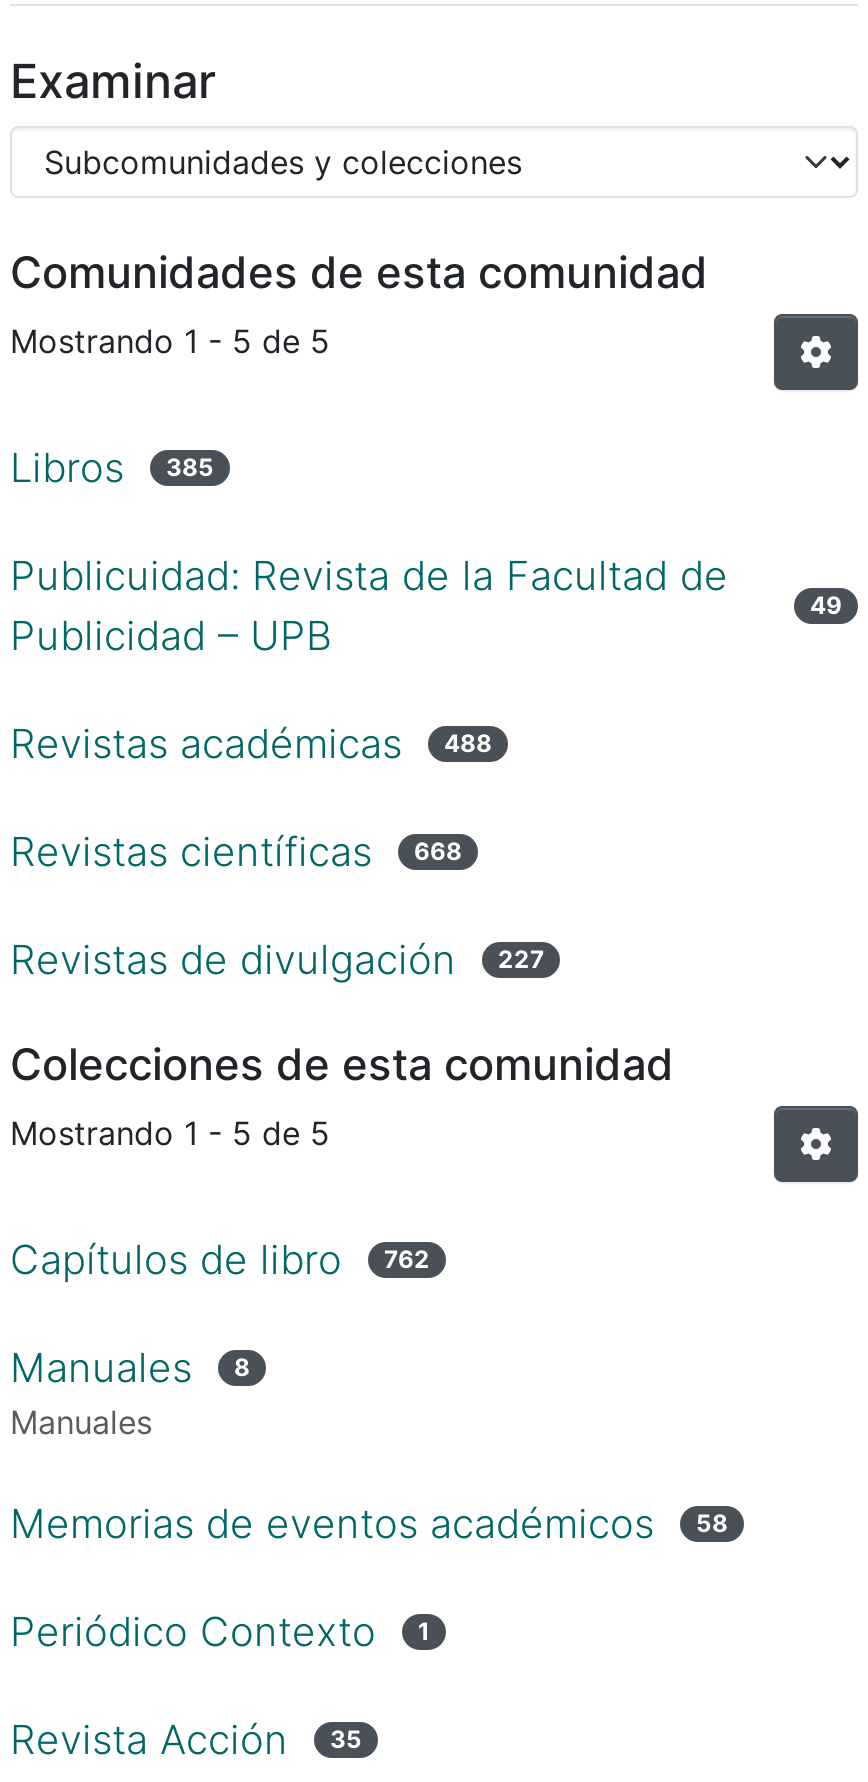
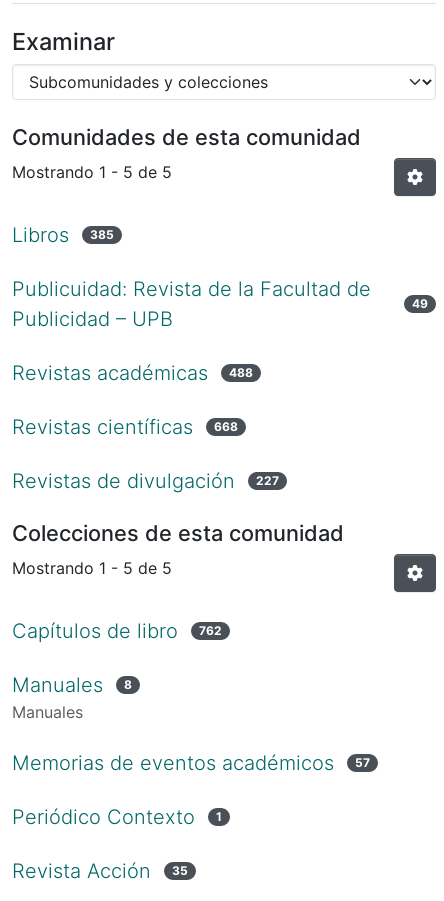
[10,1500,728,1548] Memorias de eventos académicos 58 -> [12,751,370,775] Memorias de eventos académicos 57

